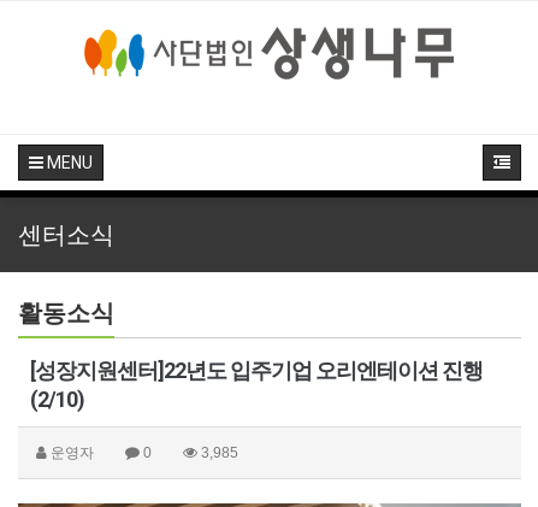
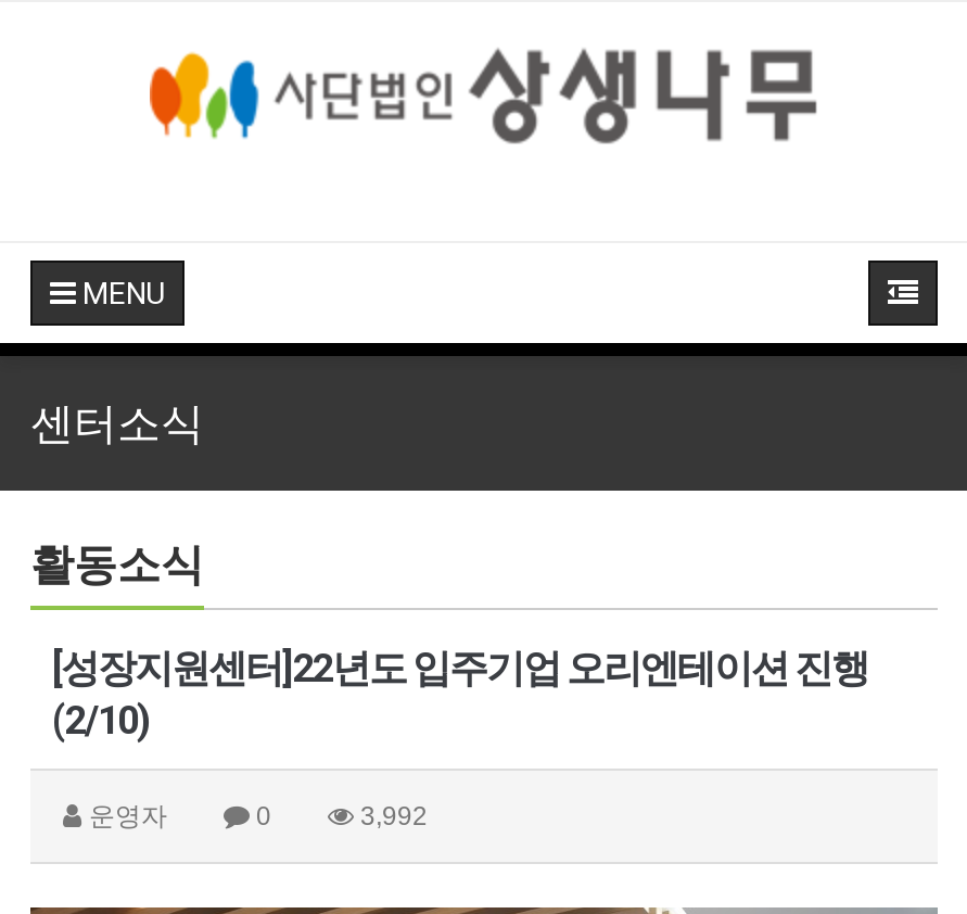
[197,444,238,461] 3,985 -> [354,801,428,832] 3,992

